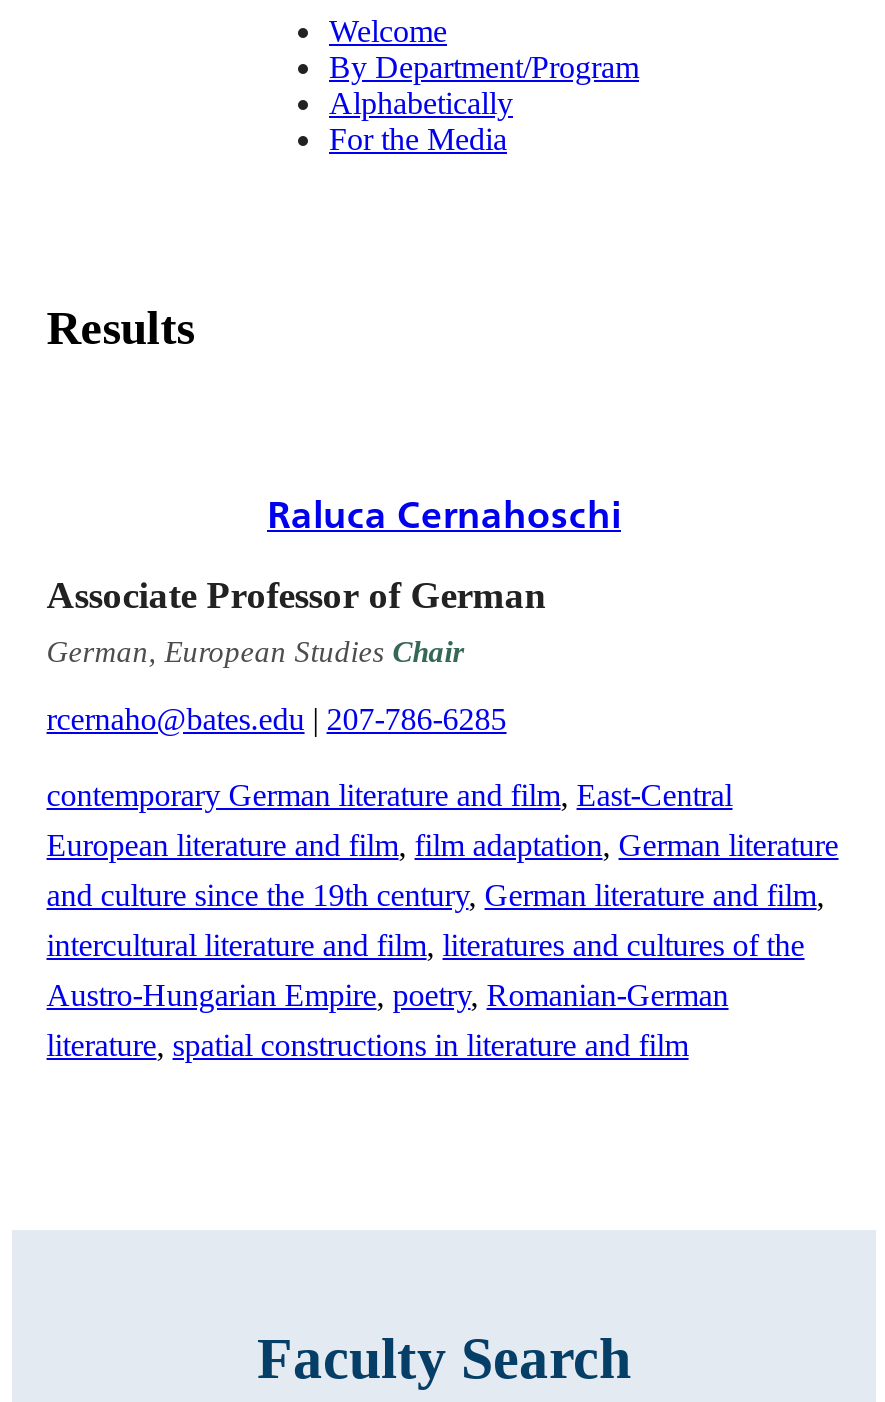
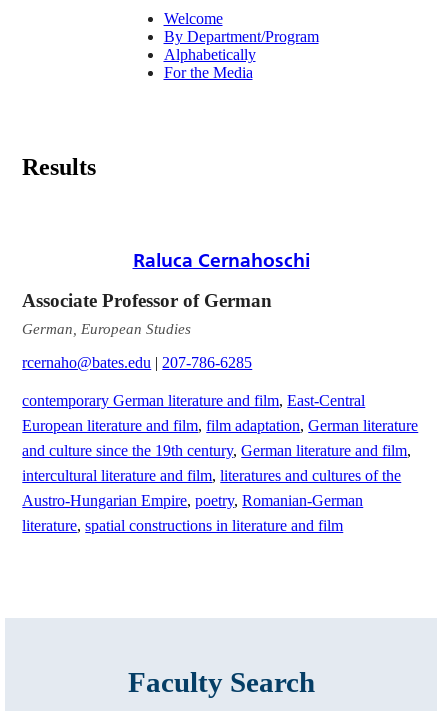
[47,634,465,668] German, European Studies Chair -> [22,320,191,337] German, European Studies

